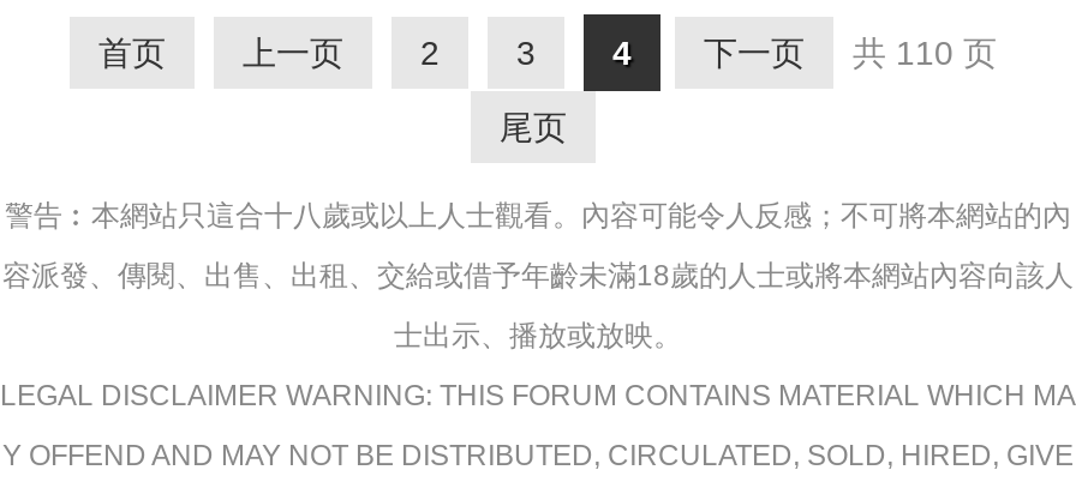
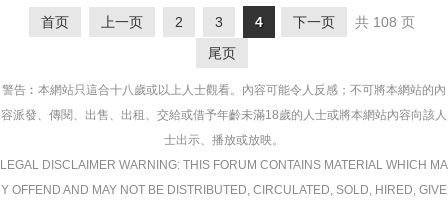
[98,34,1006,72] 首页 上一页 2 3 4 下一页 共 110 页 -> [41,14,419,30] 首页 上一页 2 3 4 下一页 共 108 页

